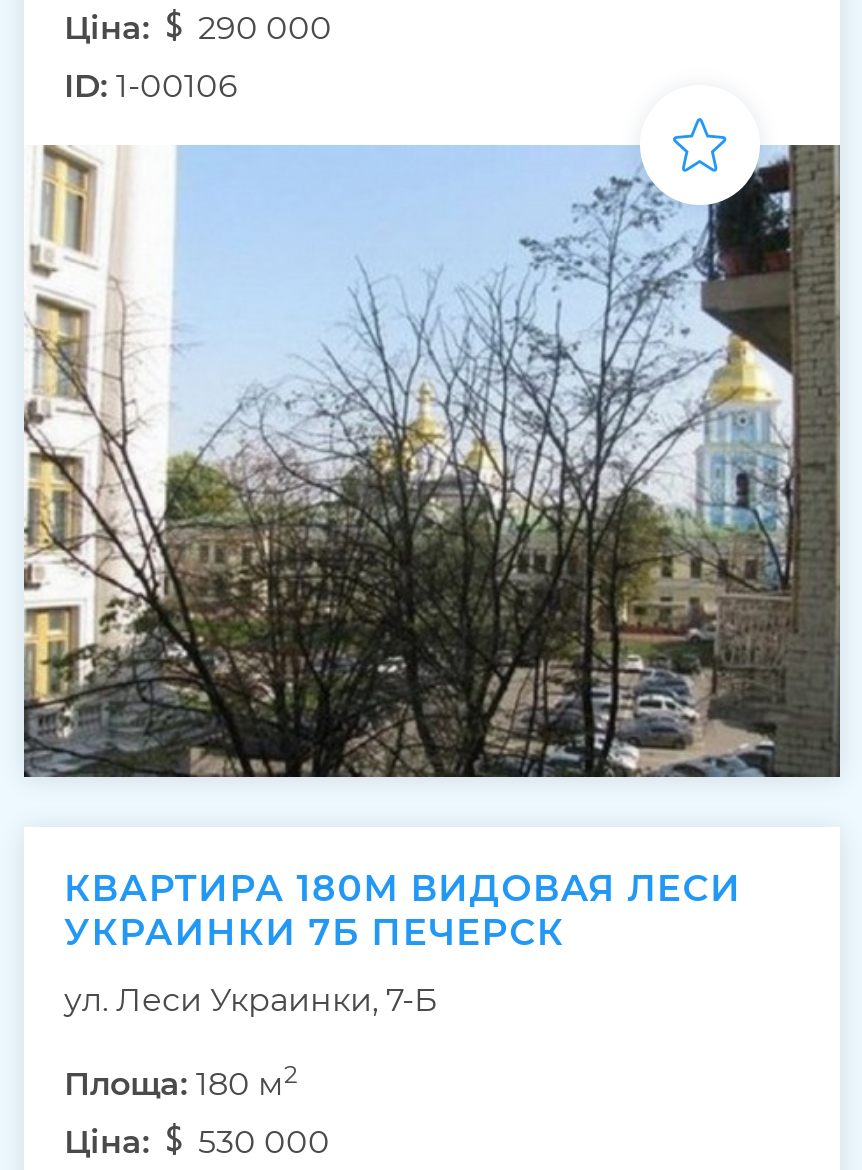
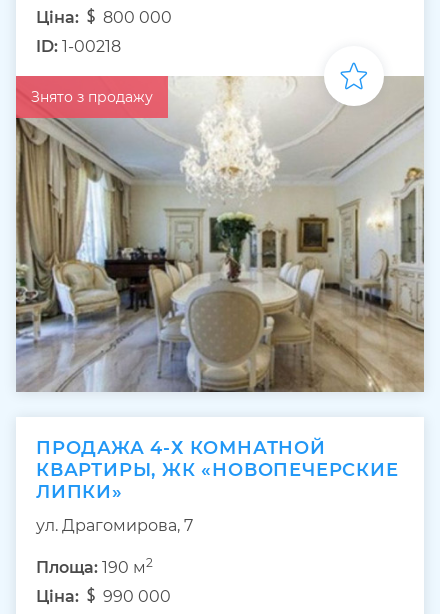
[64,9,332,105] 290 000 | ID: 1-00106 -> [31,8,172,106] 800 000 | ID: 1-00218 | Знято з продажу
[24,145,842,779] [image] -> [15,75,425,393] [image]
[64,867,742,1103] КВАРТИРА 180М ВИДОВАЯ ЛЕСИ | УКРАИНКИ 7Б ПЕЧЕРСК | ул. Леси Украинки, 7-Б | Площа: 180 м2 -> [36,437,399,577] ПРОДАЖА 4-Х КОМНАТНОЙ | КВАРТИРЫ, ЖК «НОВОПЕЧЕРСКИЕ | ЛИПКИ» | ул. Драгомирова, 7 | Площа: 190 м2
[64,1123,330,1161] Ціна: 530 000 -> [36,587,171,606] Ціна: 990 000

